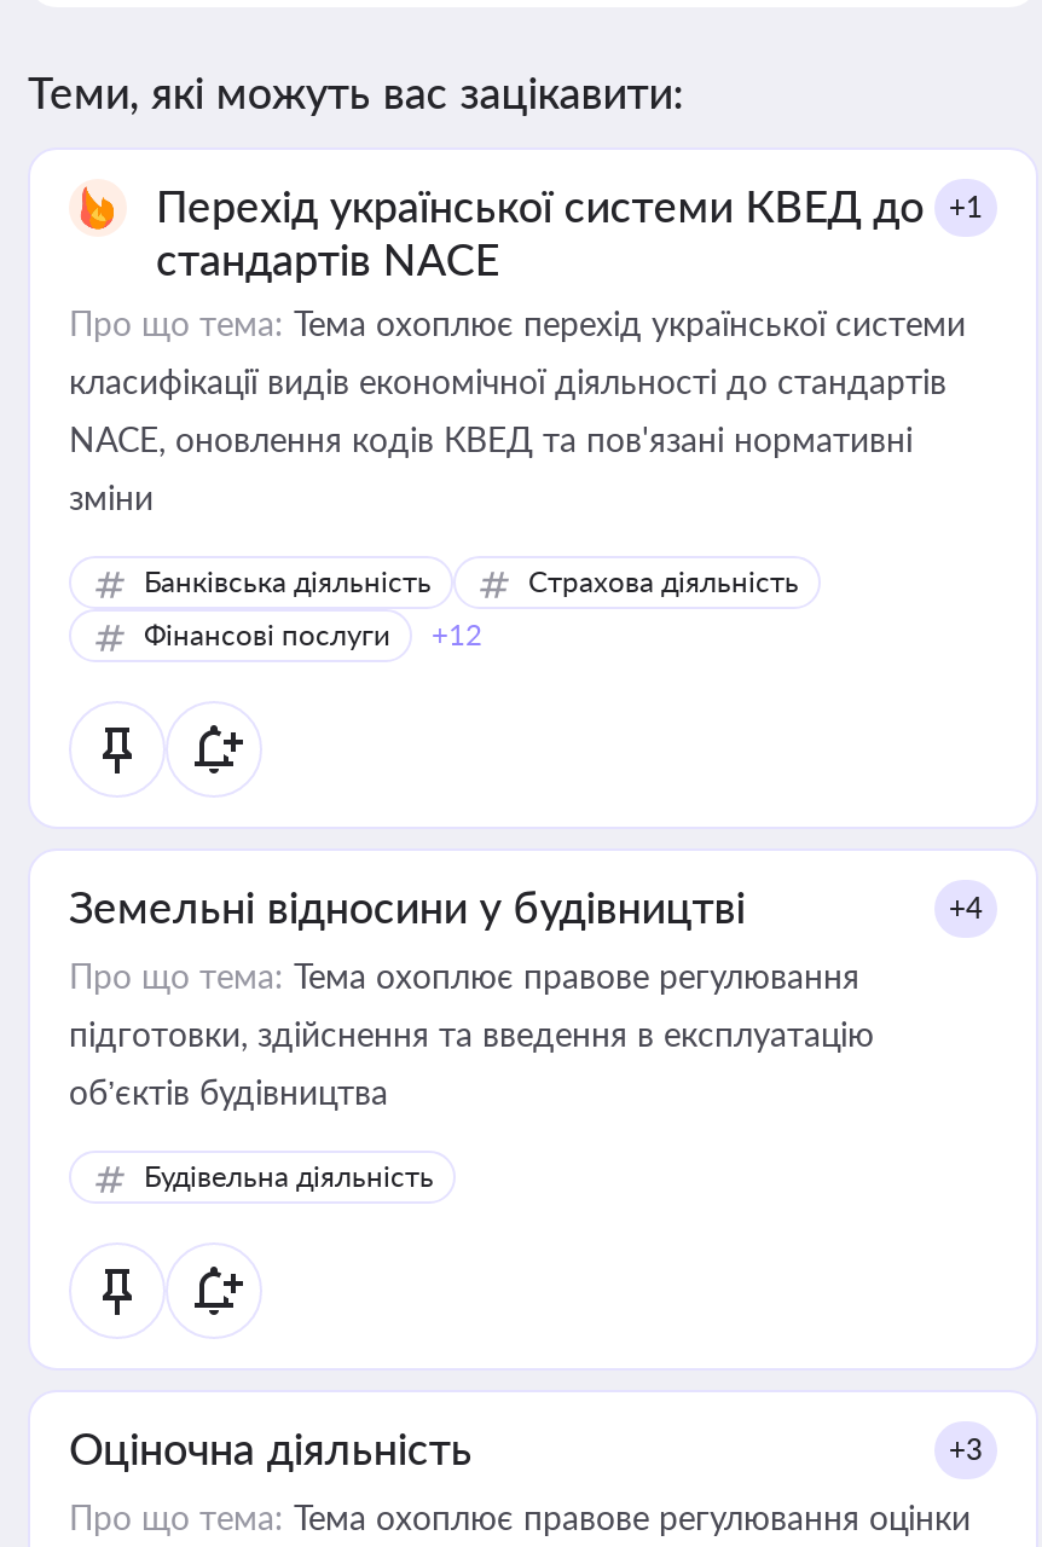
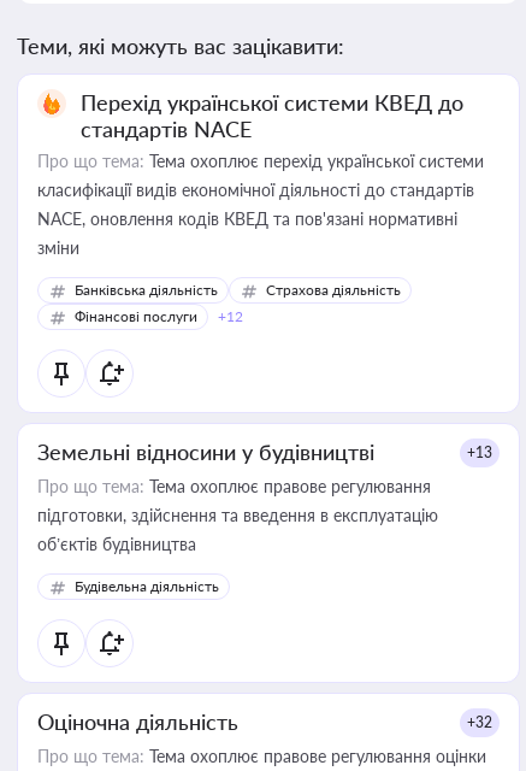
[949,189,983,225] +1 -> none
[949,890,983,926] +4 -> [467,443,492,461] +13
[949,1431,983,1467] +3 -> [467,713,492,731] +32

